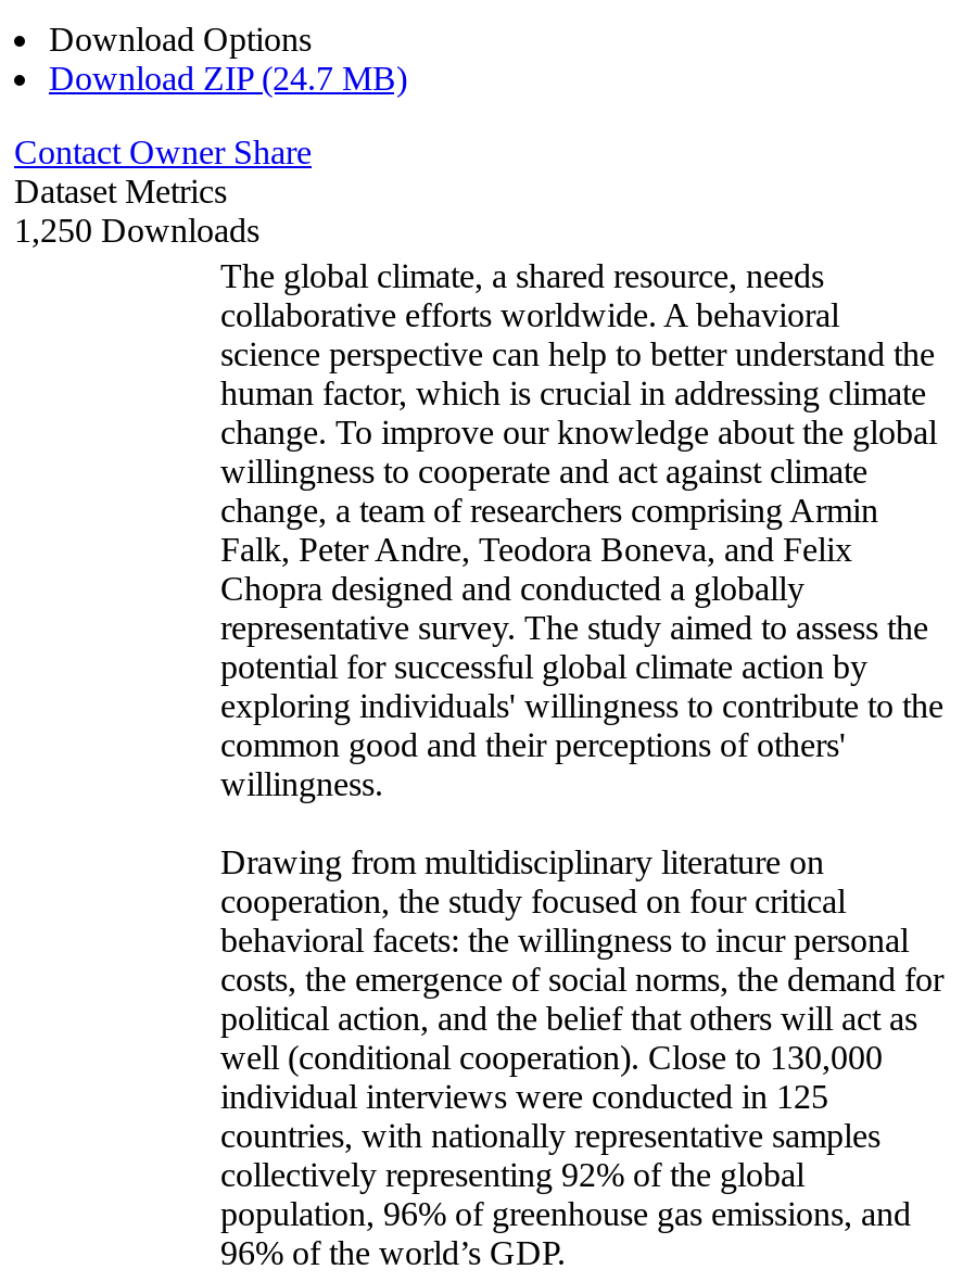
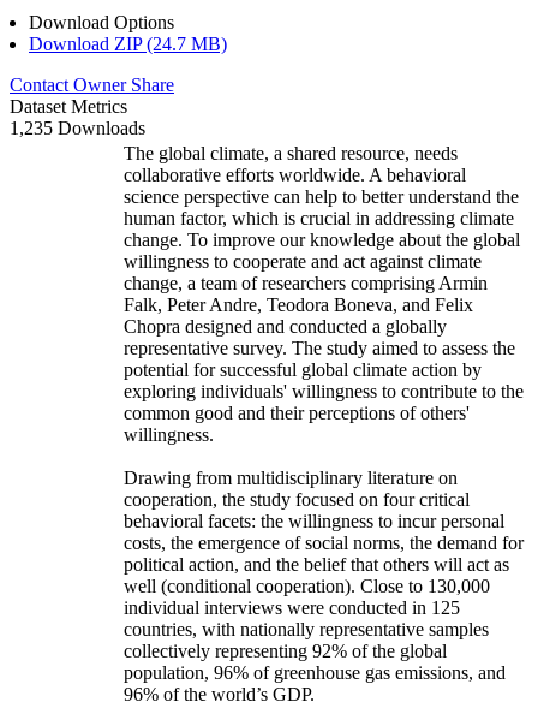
[14,212,259,249] 1,250 Downloads -> [10,118,145,139] 1,235 Downloads

